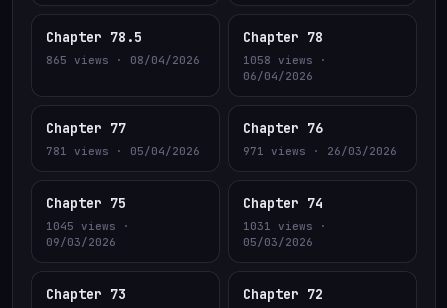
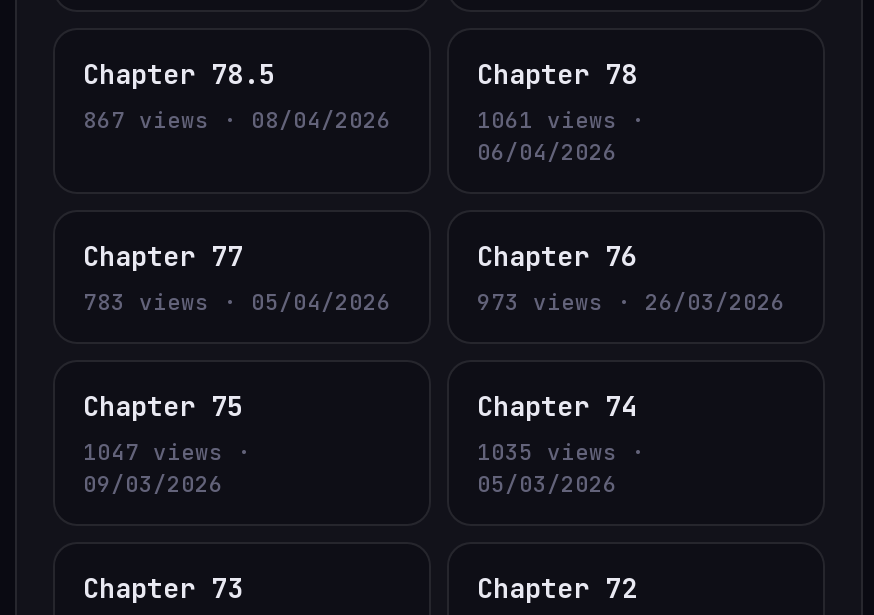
[46,53,200,67] 865 views · 08/04/2026 -> [83,106,391,134] 867 views · 08/04/2026
[243,53,327,67] 1058 views · -> [477,106,645,134] 1061 views ·
[46,144,200,158] 781 views · 05/04/2026 -> [83,288,391,316] 783 views · 05/04/2026
[243,144,397,158] 971 views · 26/03/2026 -> [477,288,785,316] 973 views · 26/03/2026
[46,219,130,233] 1045 views · -> [83,438,251,466] 1047 views ·
[243,219,327,233] 1031 views · -> [477,438,645,466] 1035 views ·

